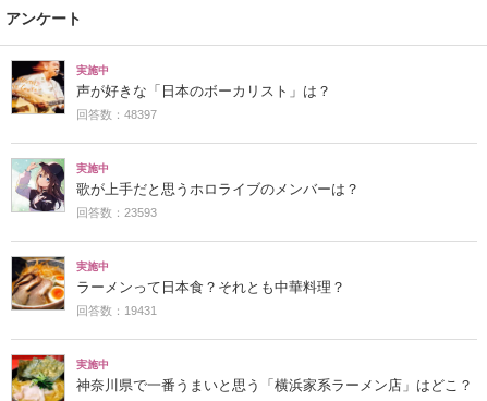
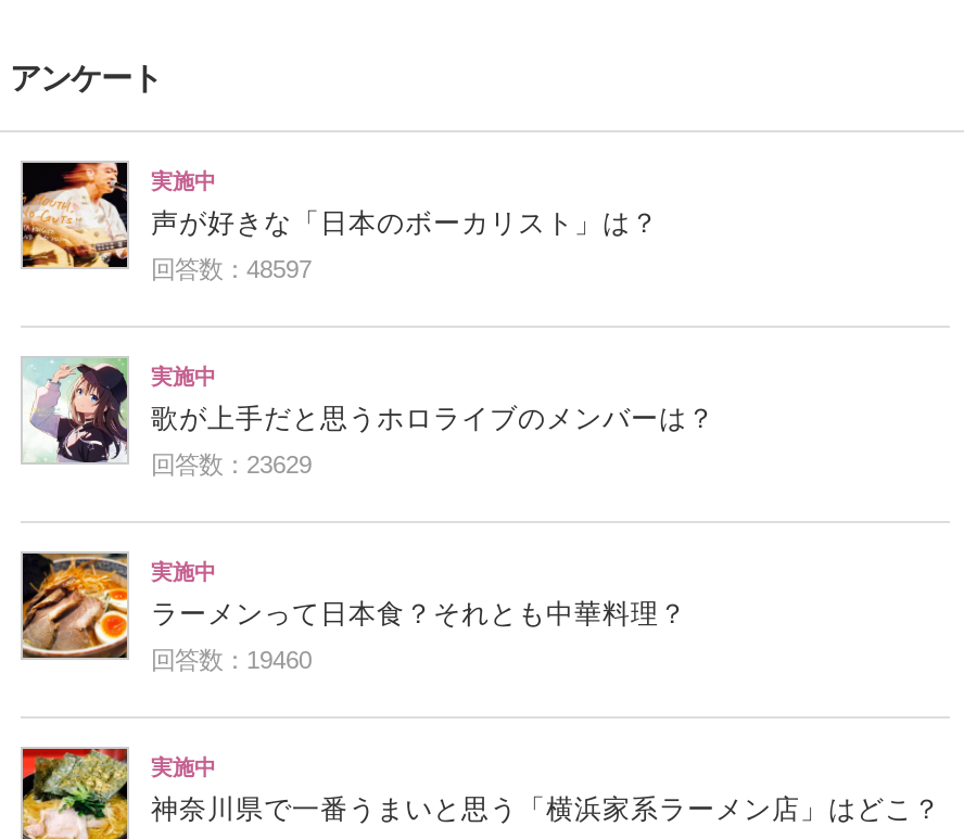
[76,108,157,121] 回答数：48397 -> [151,256,312,282] 回答数：48597
[76,206,157,219] 回答数：23593 -> [151,451,312,477] 回答数：23629
[76,304,157,317] 回答数：19431 -> [151,646,312,673] 回答数：19460

